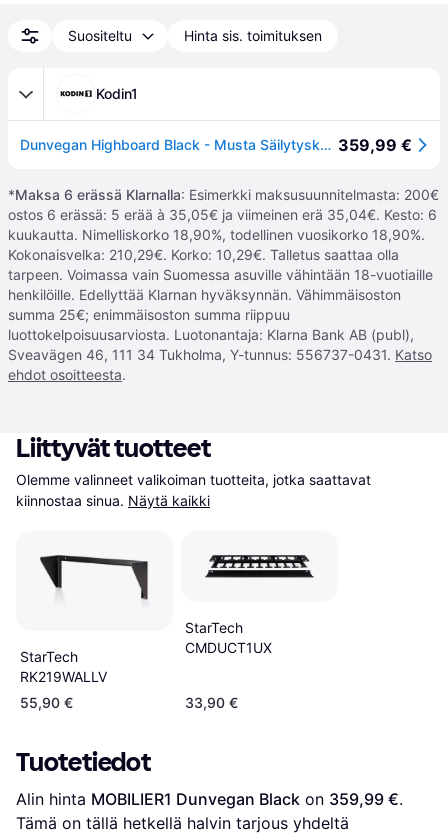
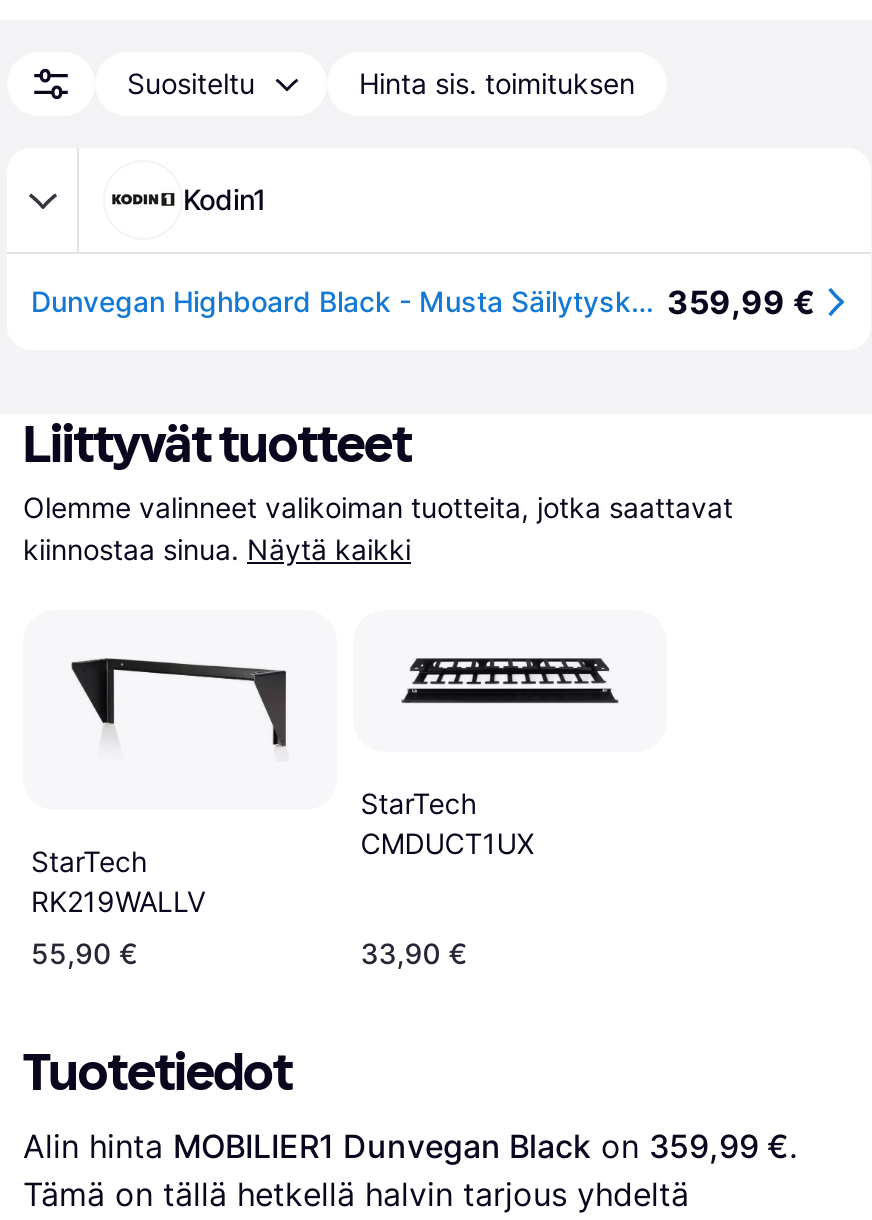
[8,186,439,383] *Maksa 6 erässä Klarnalla: Esimerkki maksusuunnitelmasta: 200€ | ostos 6 erässä: 5 erää à 35,05€ ja viimeinen erä 35,04€. Kesto: 6 | kuukautta. Nimelliskorko 18,90%, todellinen vuosikorko 18,90%. | Kokonaisvelka: 210,29€. Korko: 10,29€. Talletus saattaa olla | tarpeen. Voimassa vain Suomessa asuville vähintään 18-vuotiaille | henkilöille. Edellyttää Klarnan hyväksynnän. Vähimmäisoston | summa 25€; enimmäisoston summa riippuu | luottokelpoisuusarviosta. Luotonantaja: Klarna Bank AB (publ), | Sveavägen 46, 111 34 Tukholma, Y-tunnus: 556737-0431. Katso | ehdot osoitteesta. -> none

